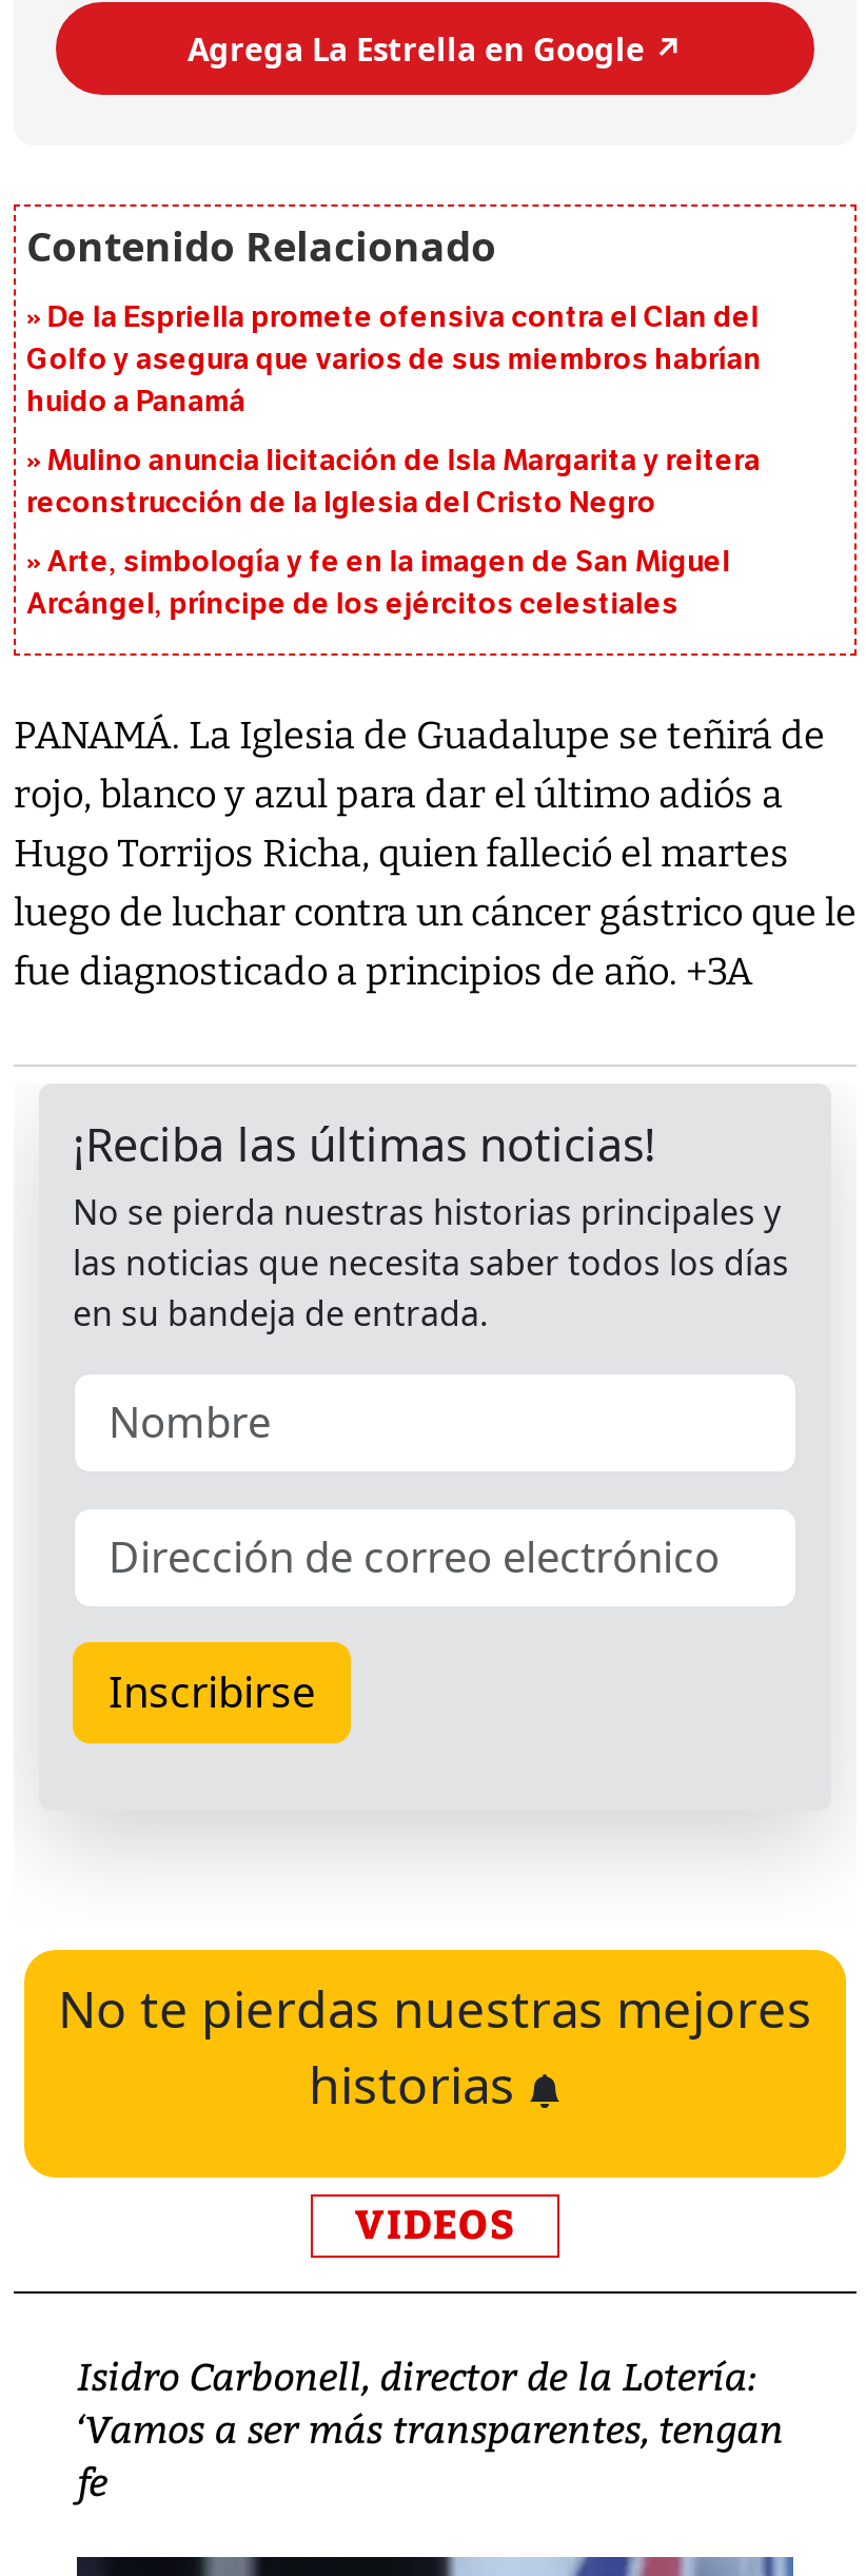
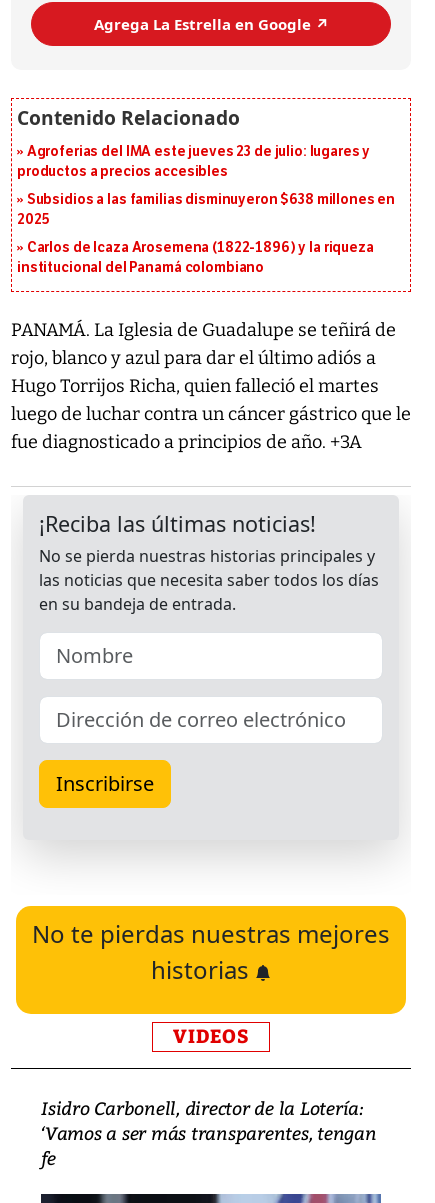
[26,300,762,421] De la Espriella promete ofensiva contra el Clan del | Golfo y asegura que varios de sus miembros habrían | huido a Panamá -> [17,143,370,180] Agroferias del IMA este jueves 23 de julio: lugares y | productos a precios accesibles
[26,444,760,522] Mulino anuncia licitación de Isla Margarita y reitera | reconstrucción de la Iglesia del Cristo Negro -> [17,191,395,228] Subsidios a las familias disminuyeron $638 millones en | 2025
[26,545,730,623] Arte, simbología y fe en la imagen de San Miguel | Arcángel, príncipe de los ejércitos celestiales -> [17,239,374,276] Carlos de Icaza Arosemena (1822-1896) y la riqueza | institucional del Panamá colombiano

